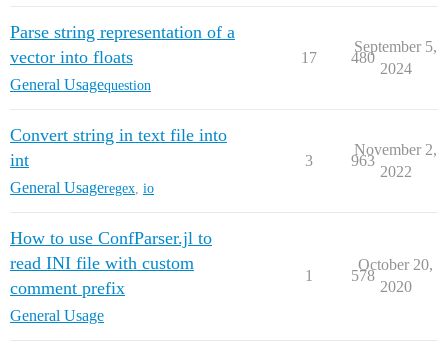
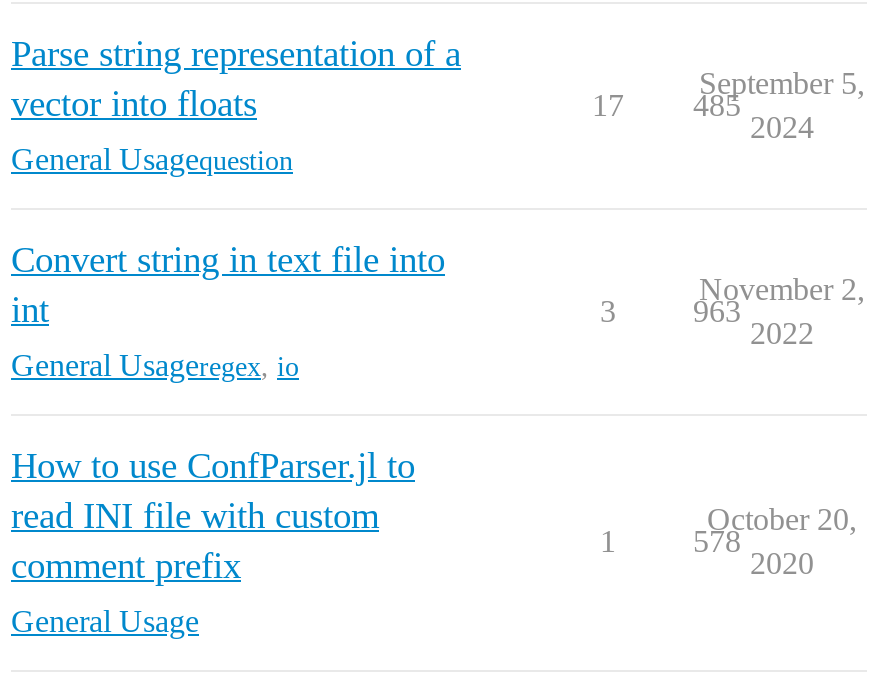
[351,49,375,66] 480 -> [693,89,741,123] 485

